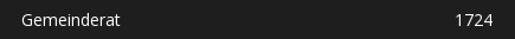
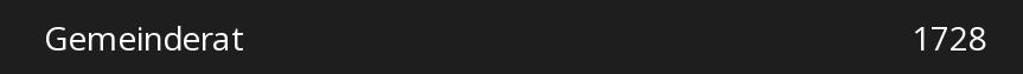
[455,8,493,31] 1724 -> [912,15,987,60] 1728

